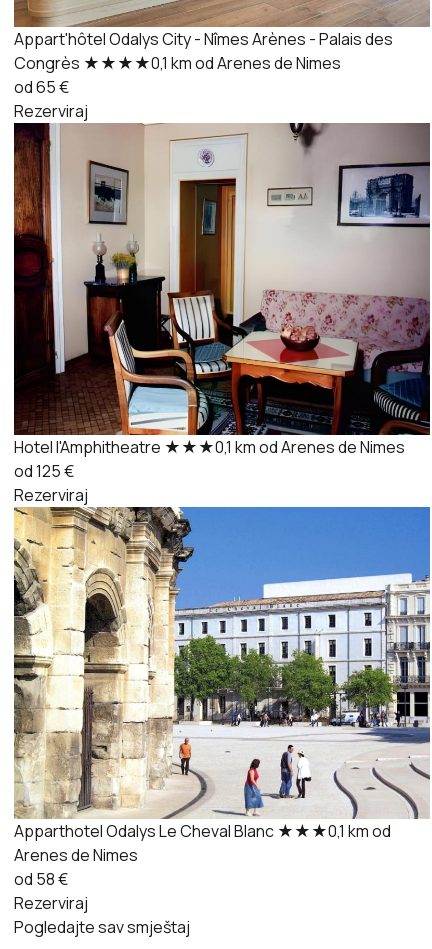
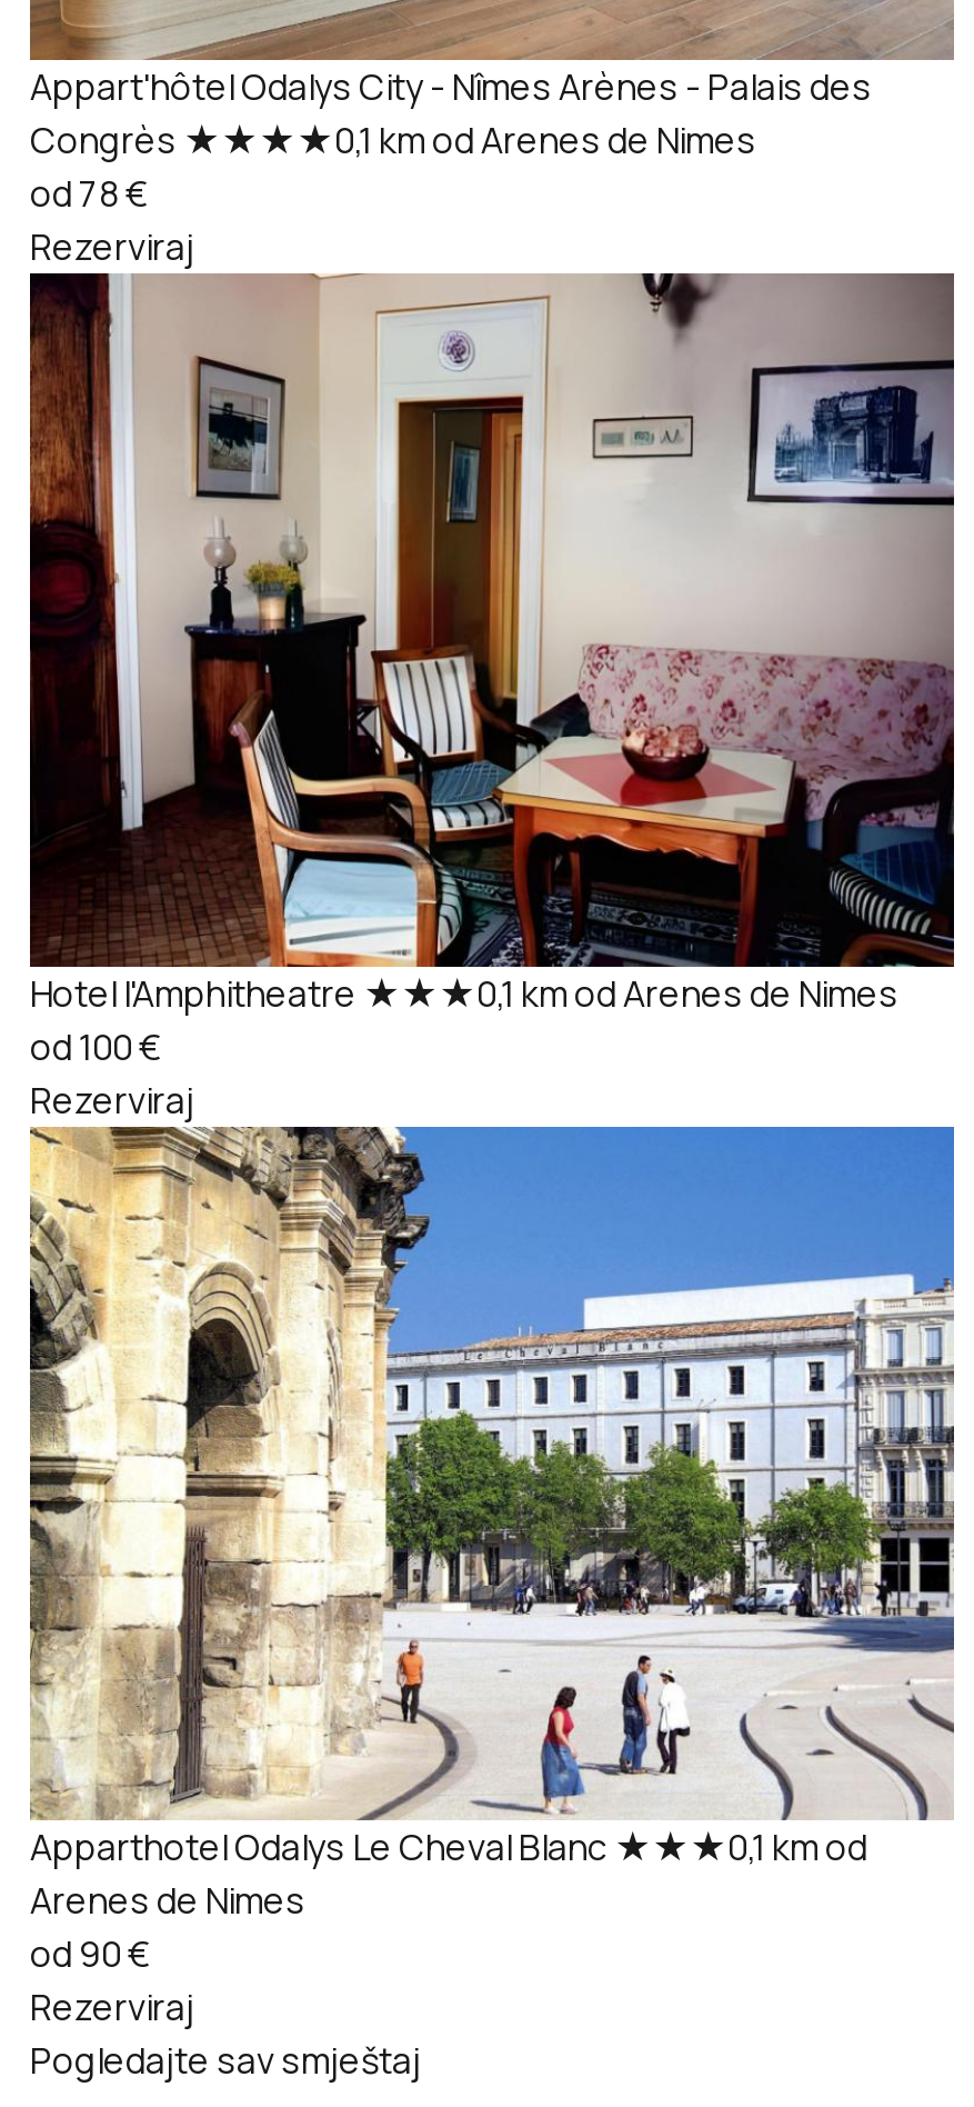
[14,76,69,98] od 65 € -> [30,169,148,218] od 78 €
[14,460,74,482] od 125 € -> [30,1022,161,1071] od 100 €
[14,868,68,890] od 58 € -> [30,1929,150,1978] od 90 €

